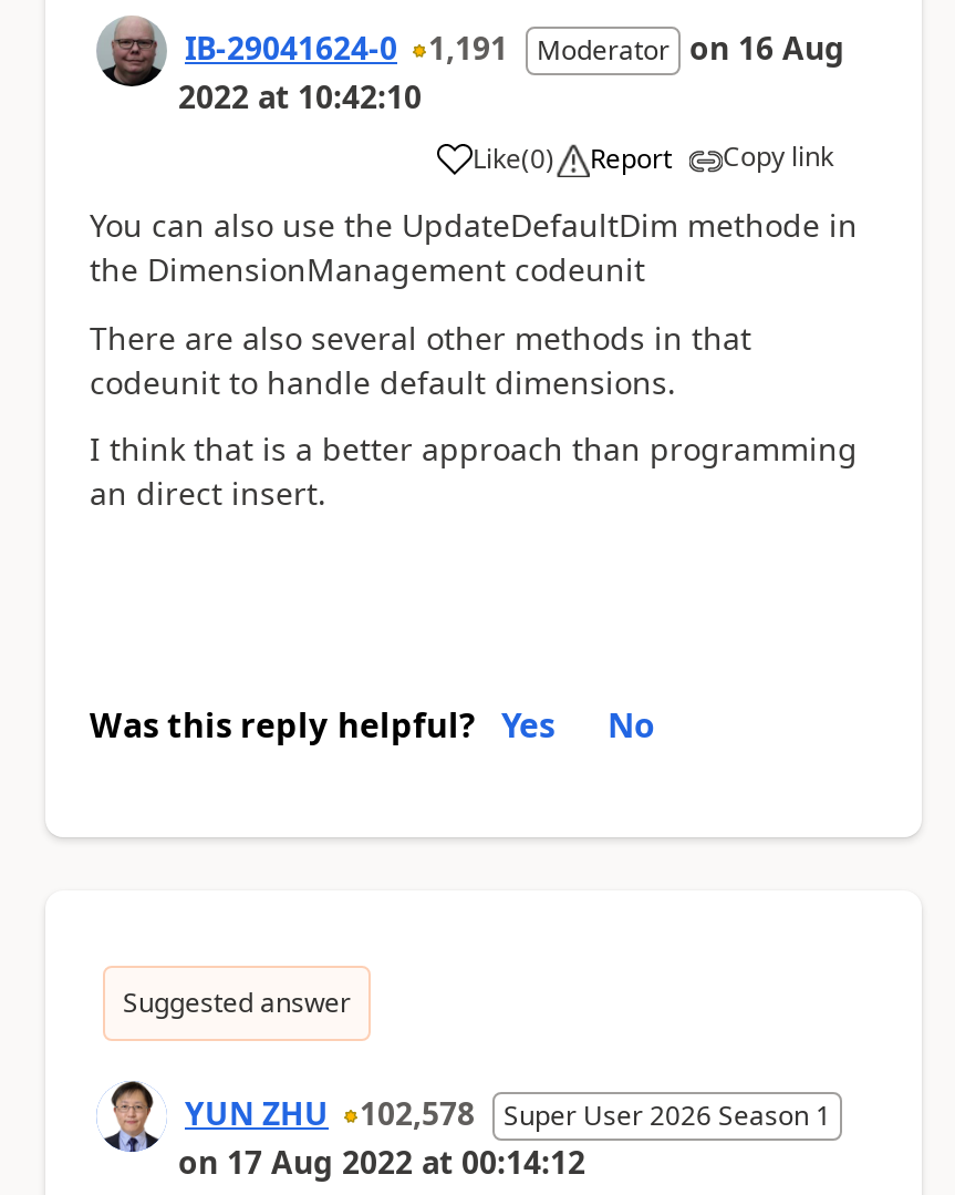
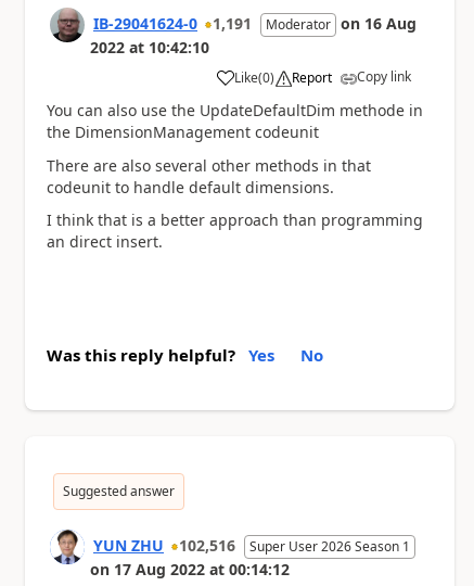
[185,1091,831,1133] YUN ZHU 102,578 Super User 2026 Season 1 -> [93,534,410,555] YUN ZHU 102,516 Super User 2026 Season 1

